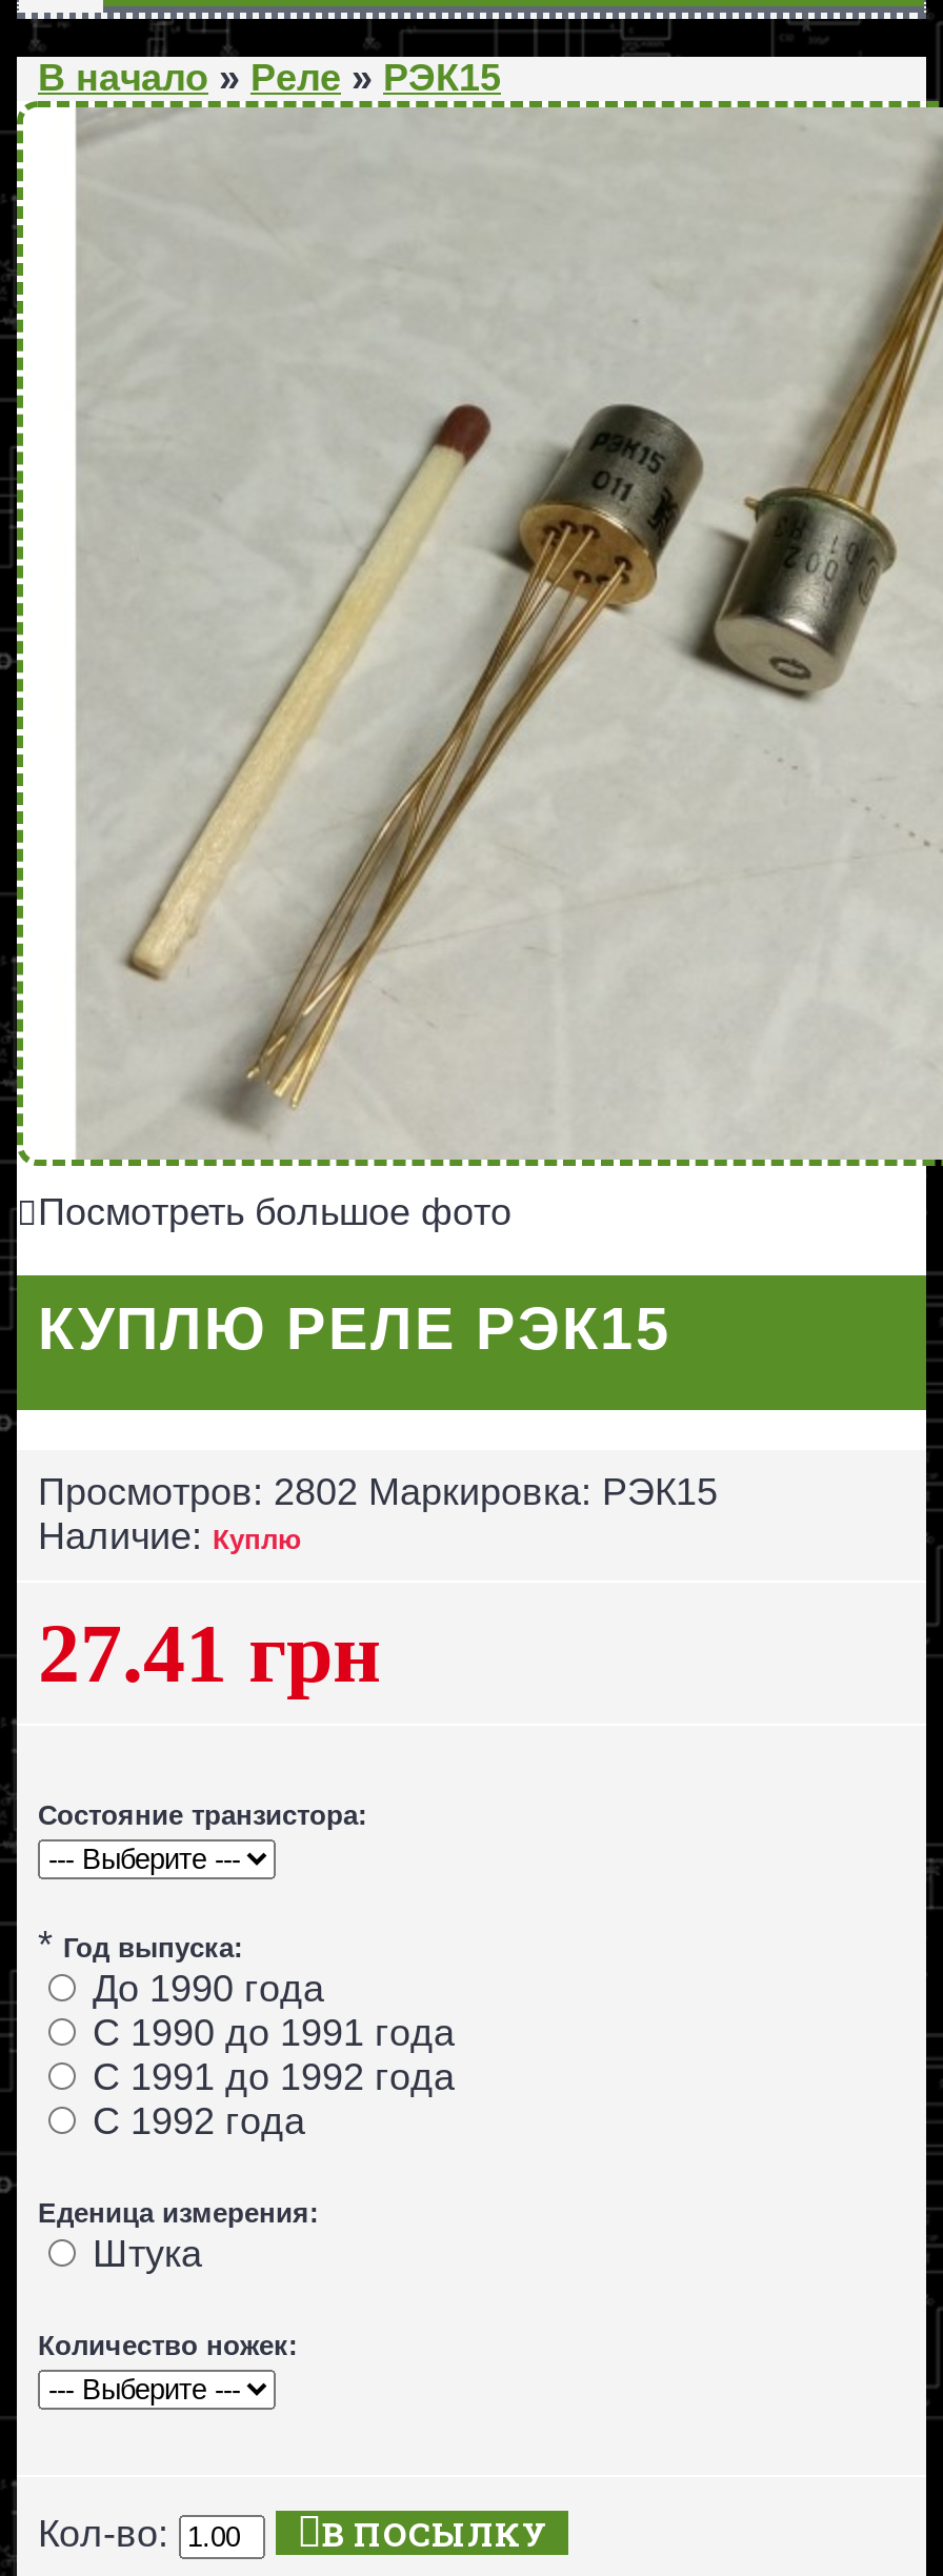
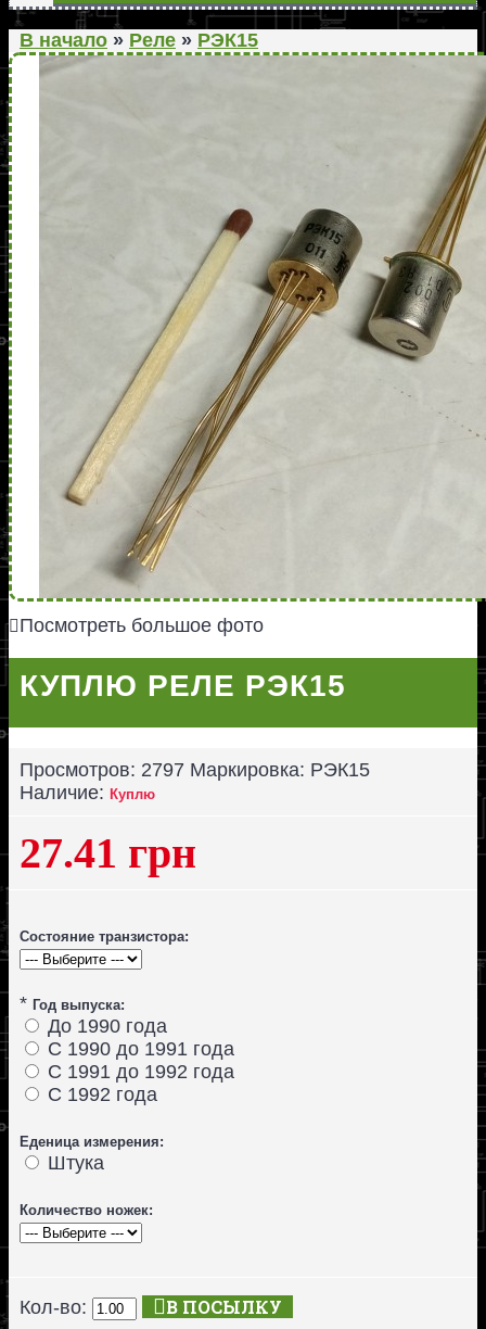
[38,1470,718,1512] Просмотров: 2802 Маркировка: РЭК15 -> [20,758,370,780] Просмотров: 2797 Маркировка: РЭК15

